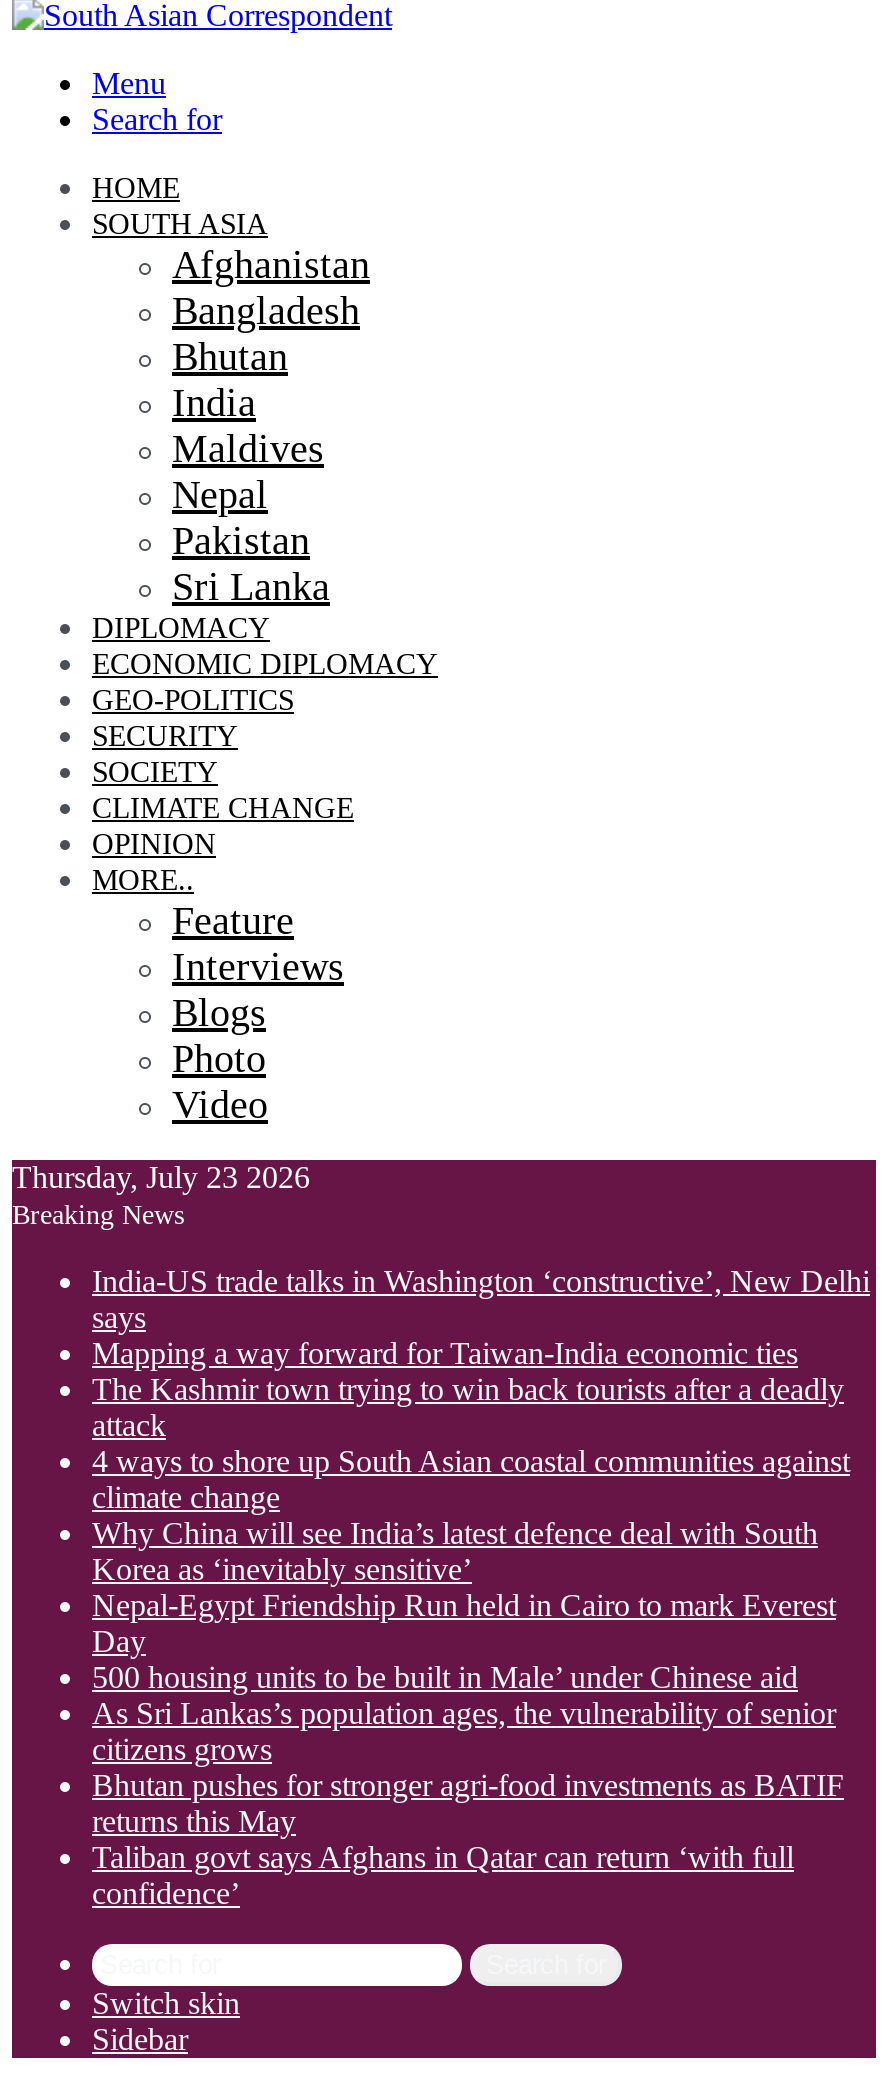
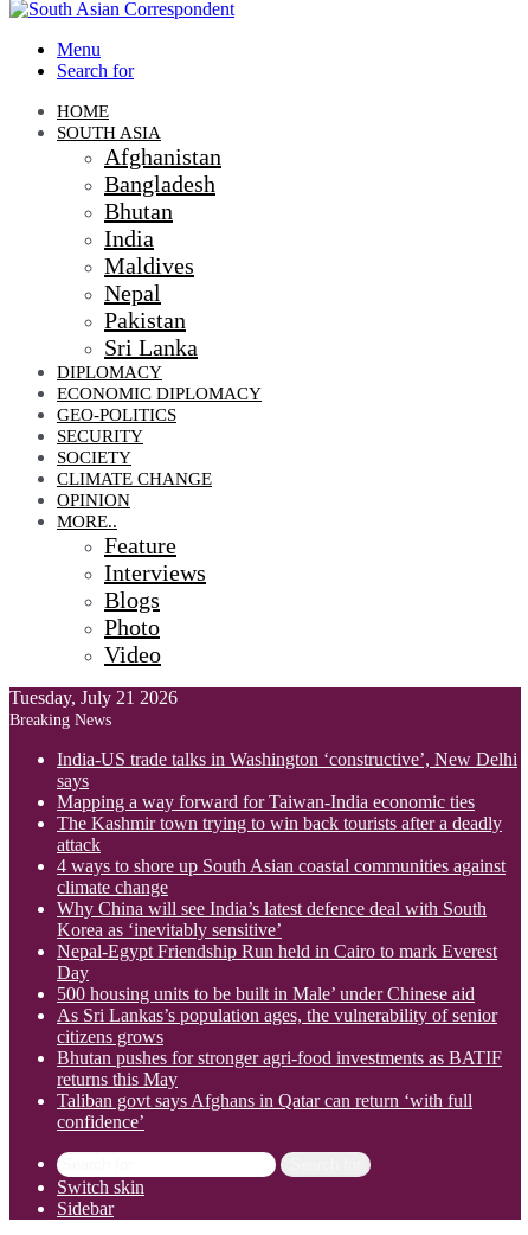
[12,1160,310,1194] Thursday, July 23 2026 -> [9,687,178,708] Tuesday, July 21 2026

